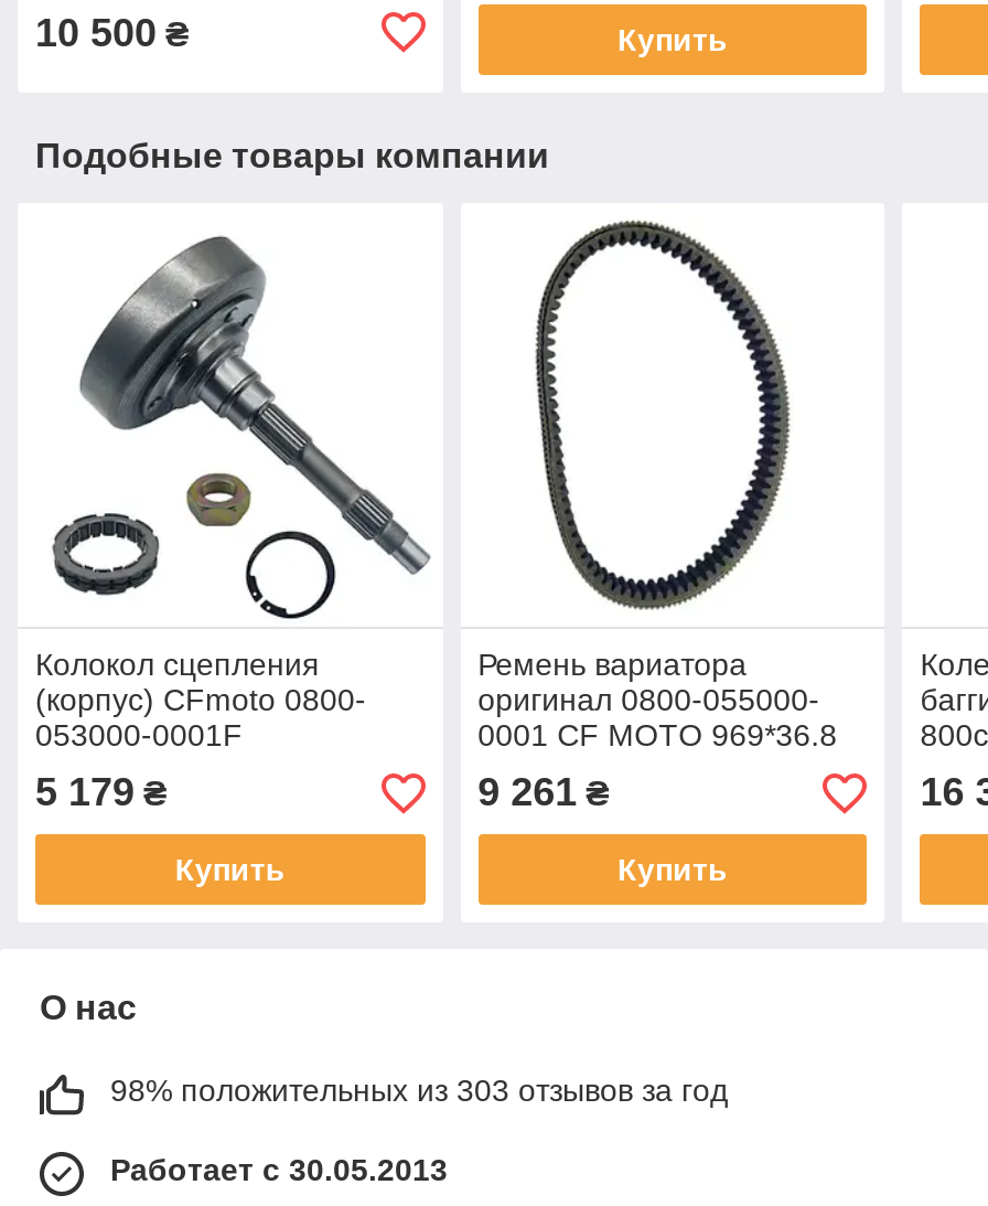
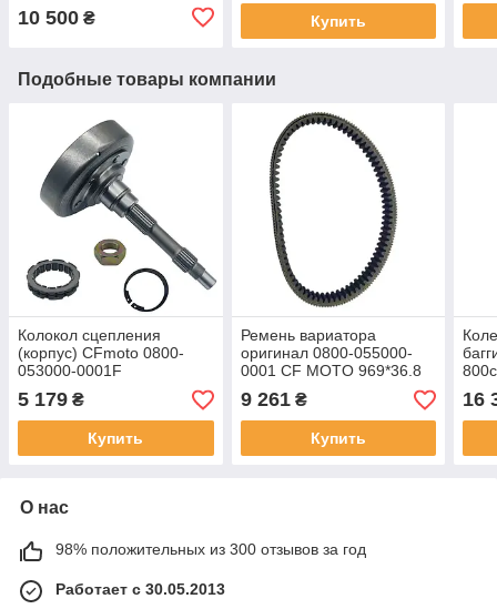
[110,1074,728,1109] 98% положительных из 303 отзывов за год -> [55,541,366,559] 98% положительных из 300 отзывов за год

